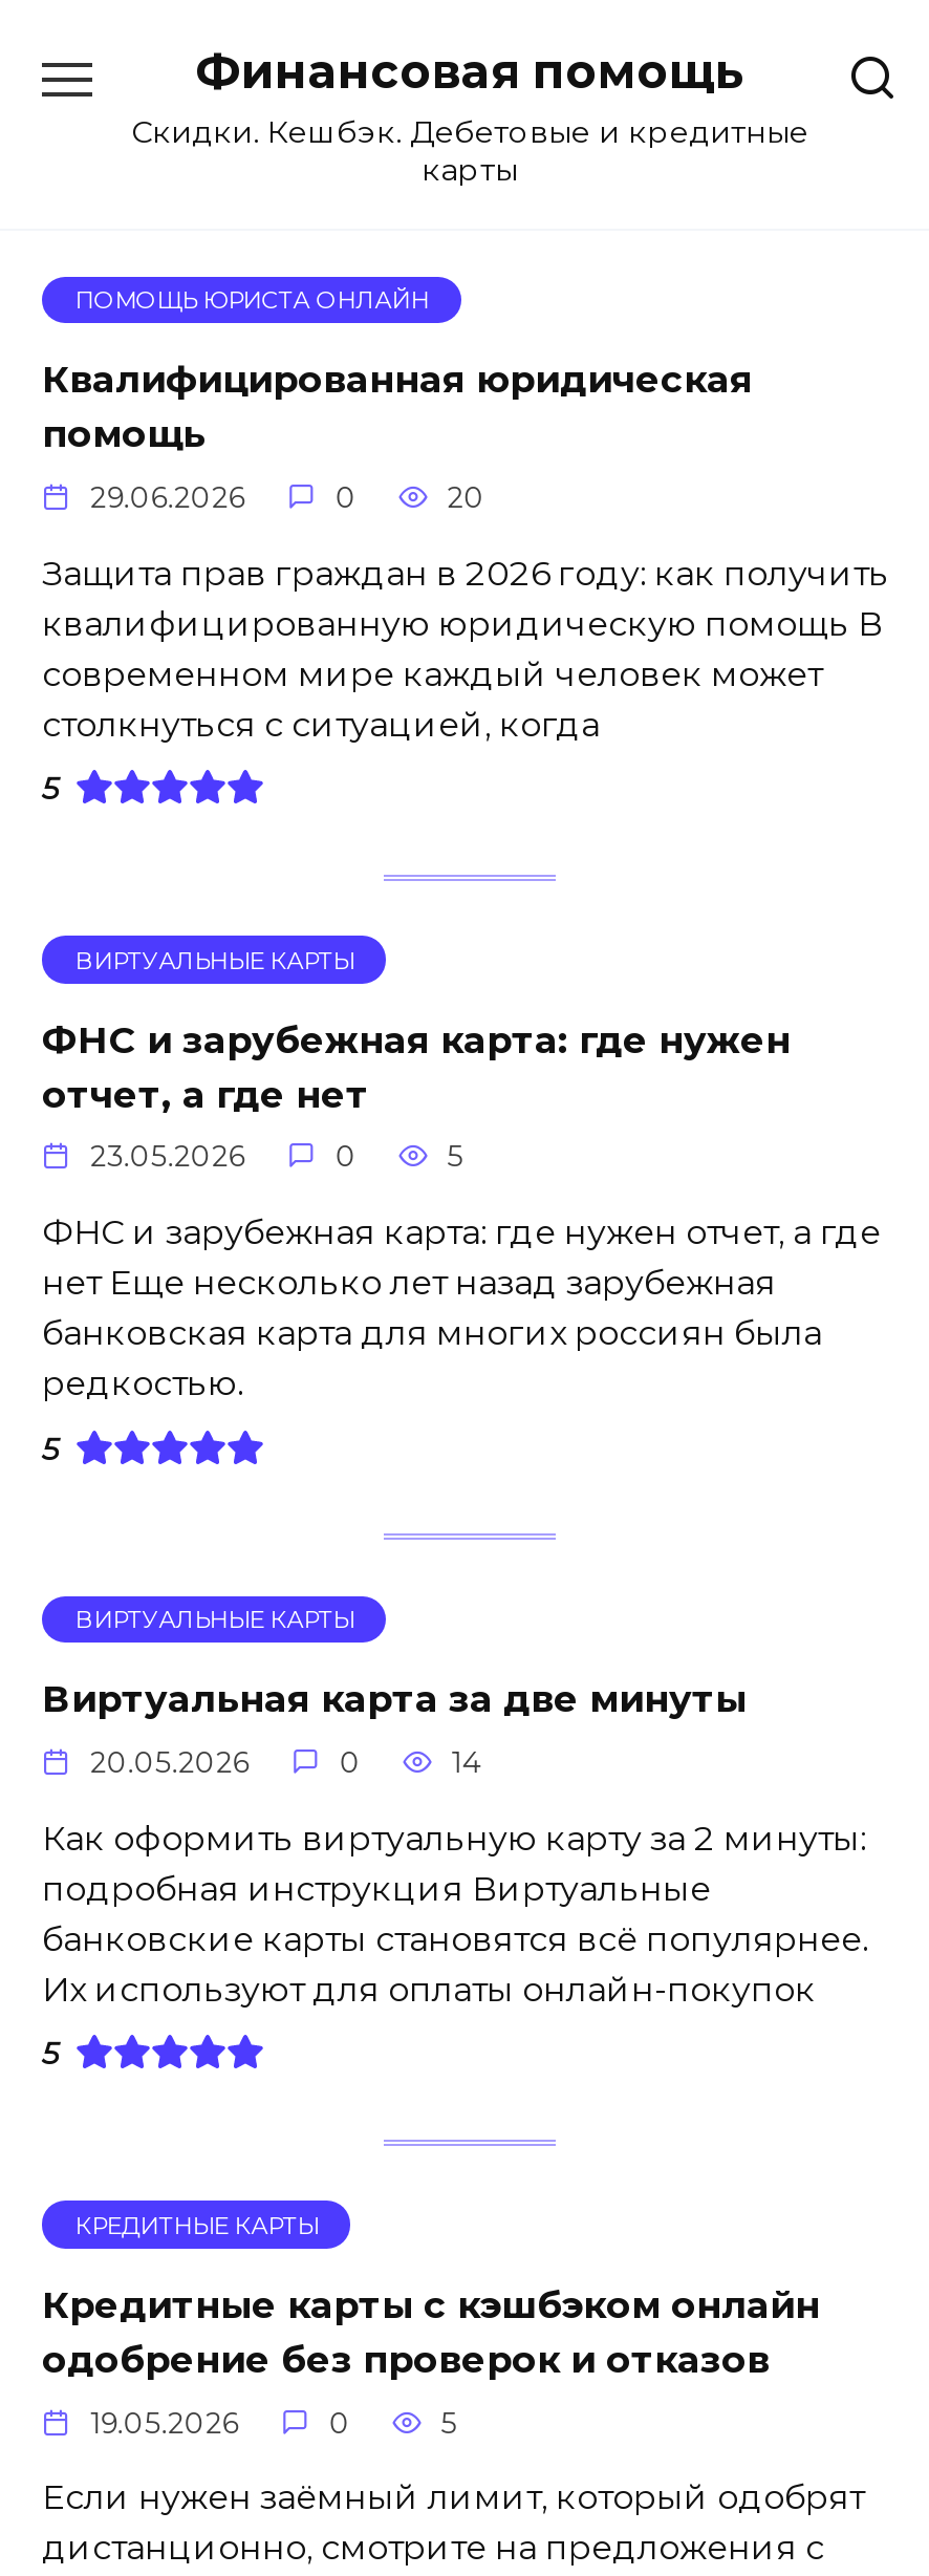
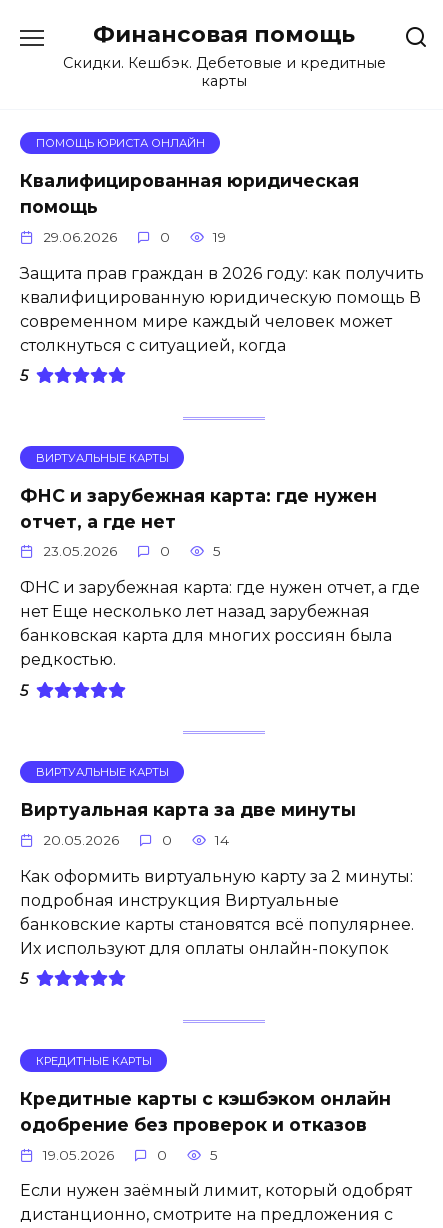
[447,480,485,514] 20 -> [213,229,226,245] 19

